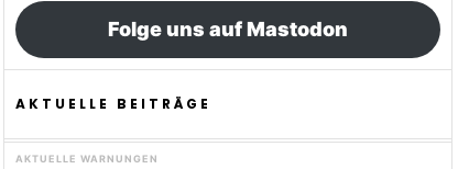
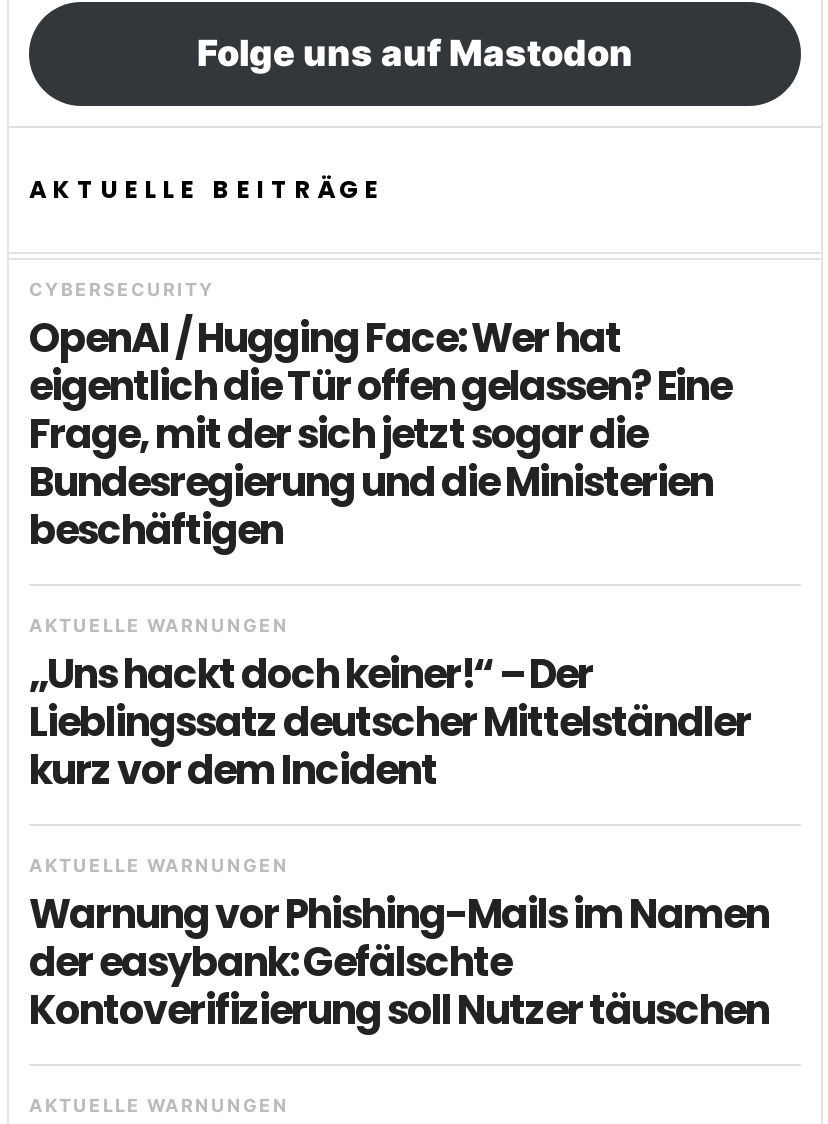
none -> [29,279,769,1039] CYBERSECURITY | OpenAI / Hugging Face: Wer hat | eigentlich die Tür offen gelassen? Eine | Frage, mit der sich jetzt sogar die | Bundesregierung und die Ministerien | beschäftigen | AKTUELLE WARNUNGEN | „Uns hackt doch keiner!“ – Der | Lieblingssatz deutscher Mittelständler | kurz vor dem Incident | AKTUELLE WARNUNGEN | Warnung vor Phishing-Mails im Namen | der easybank: Gefälschte | Kontoverifizierung soll Nutzer täuschen

